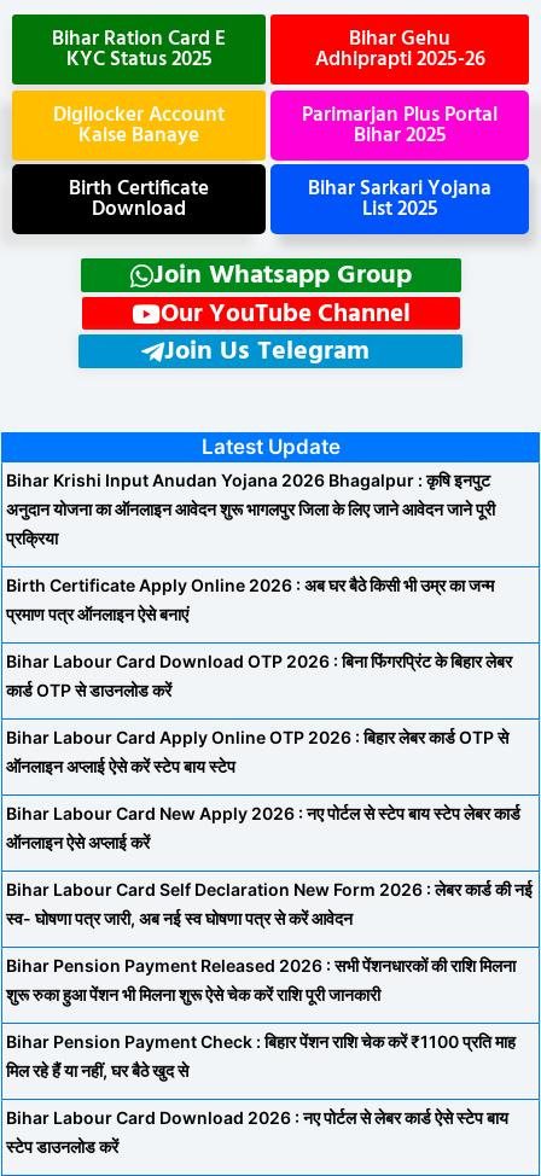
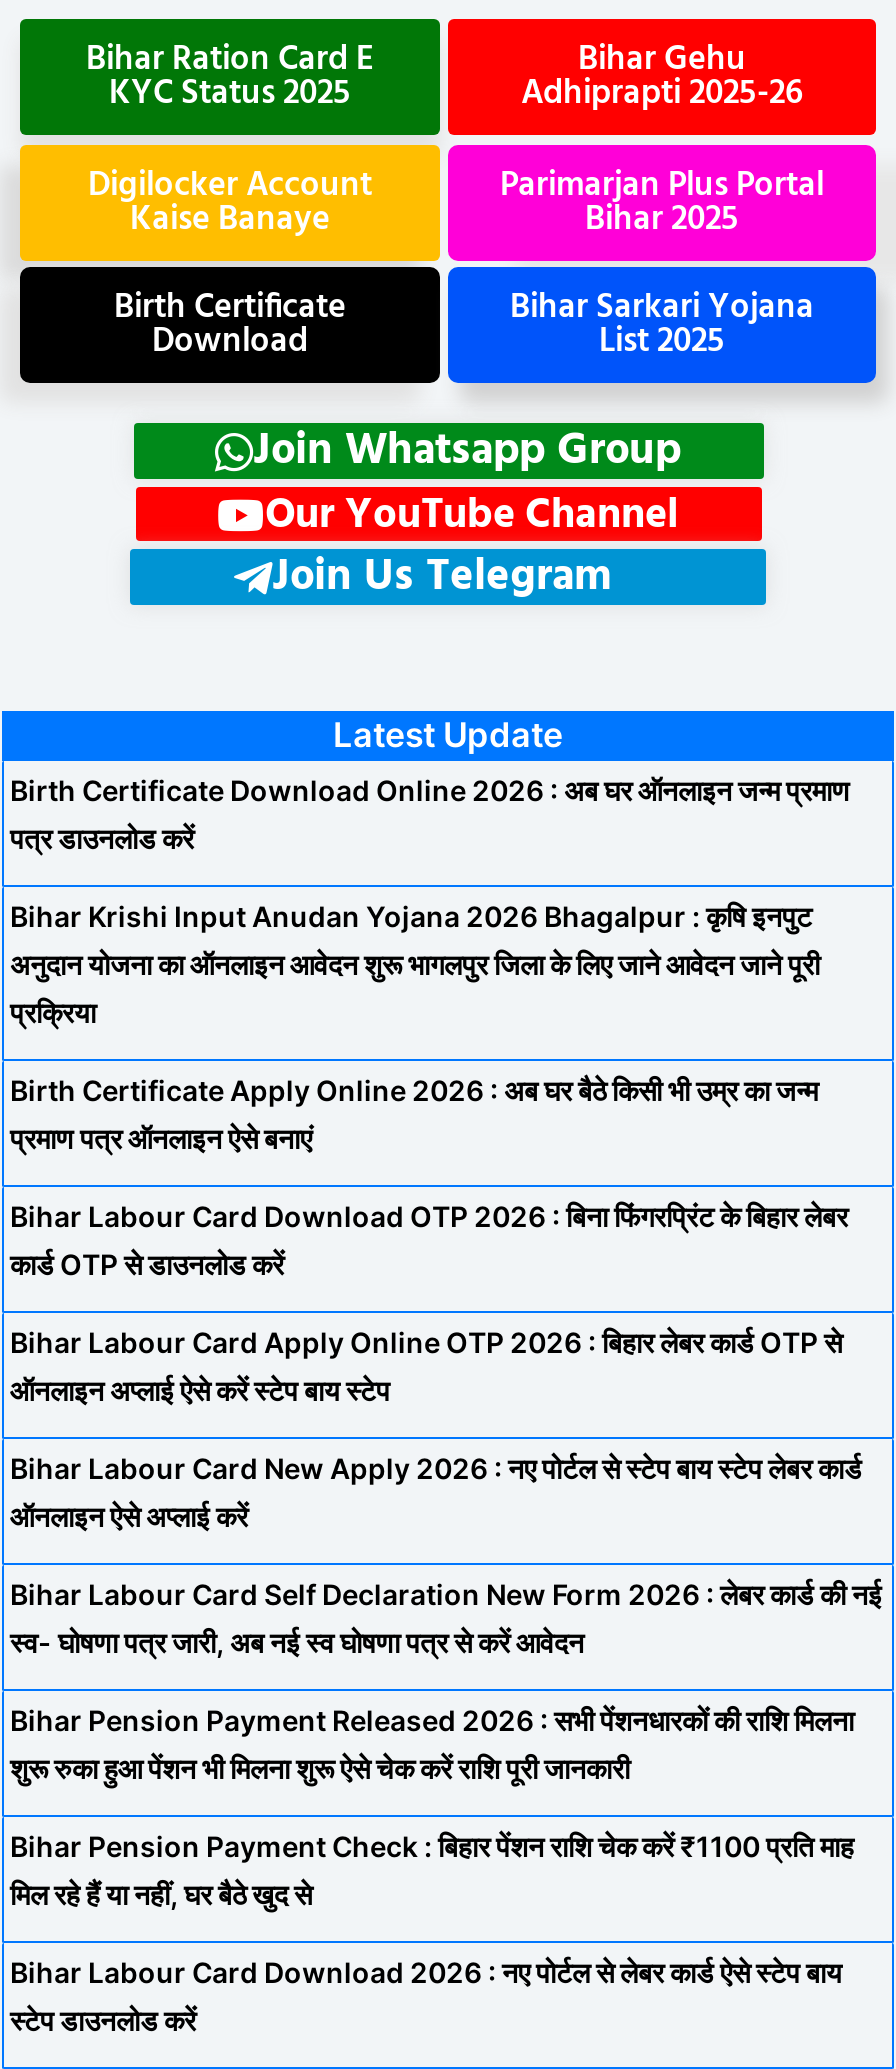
none -> [10,772,850,854] Birth Certificate Download Online 2026 : अब घर ऑनलाइन जन्म प्रमाण | पत्र डाउनलोड करें

